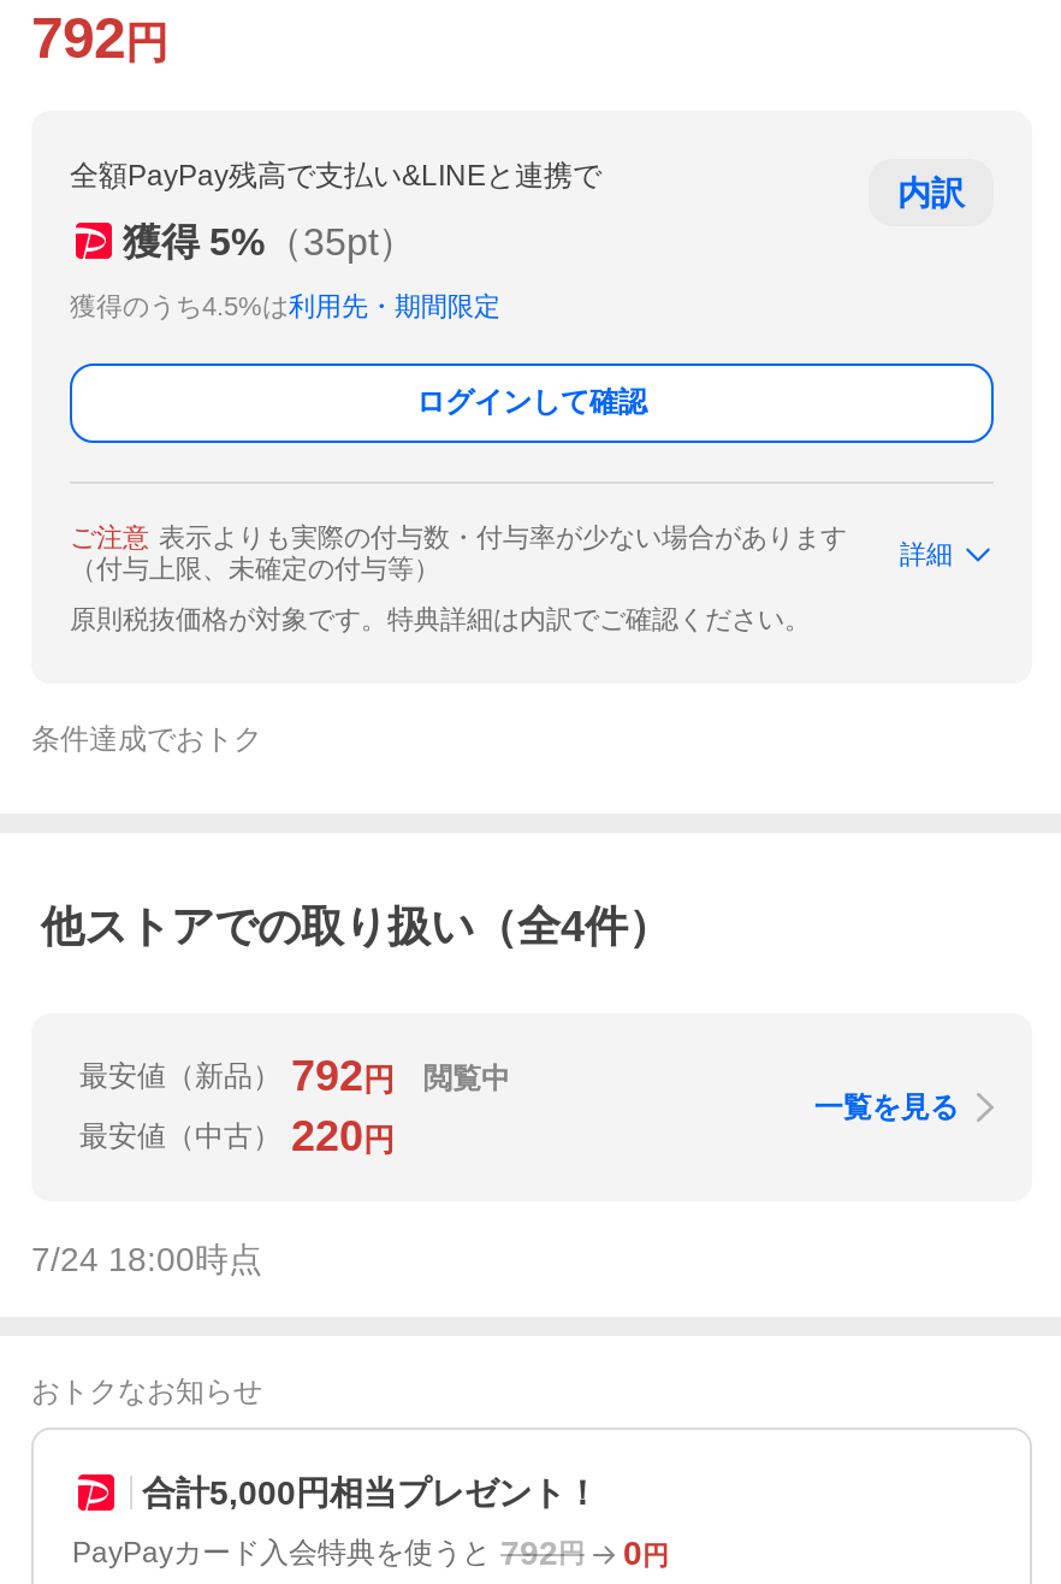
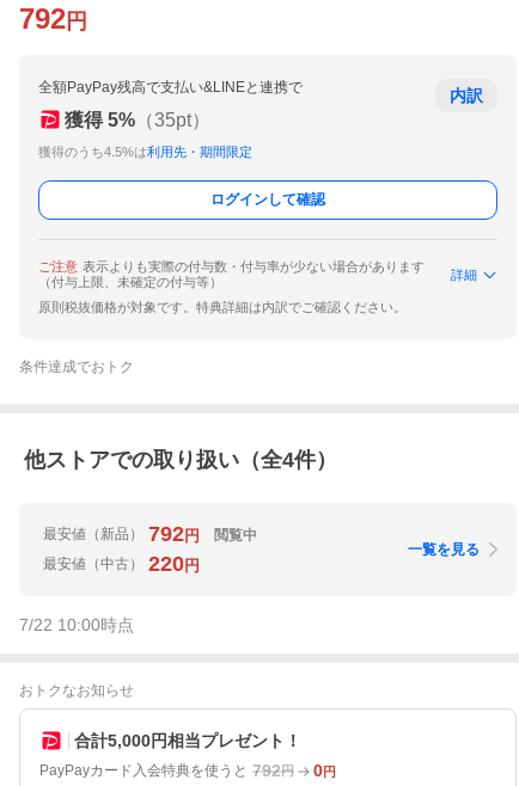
[31,1240,262,1278] 7/24 18:00時点 -> [19,615,134,634] 7/22 10:00時点

